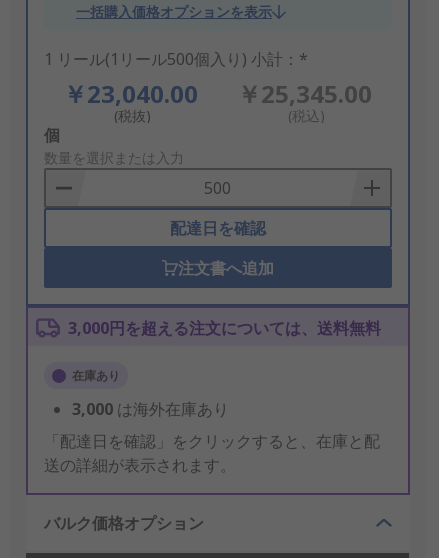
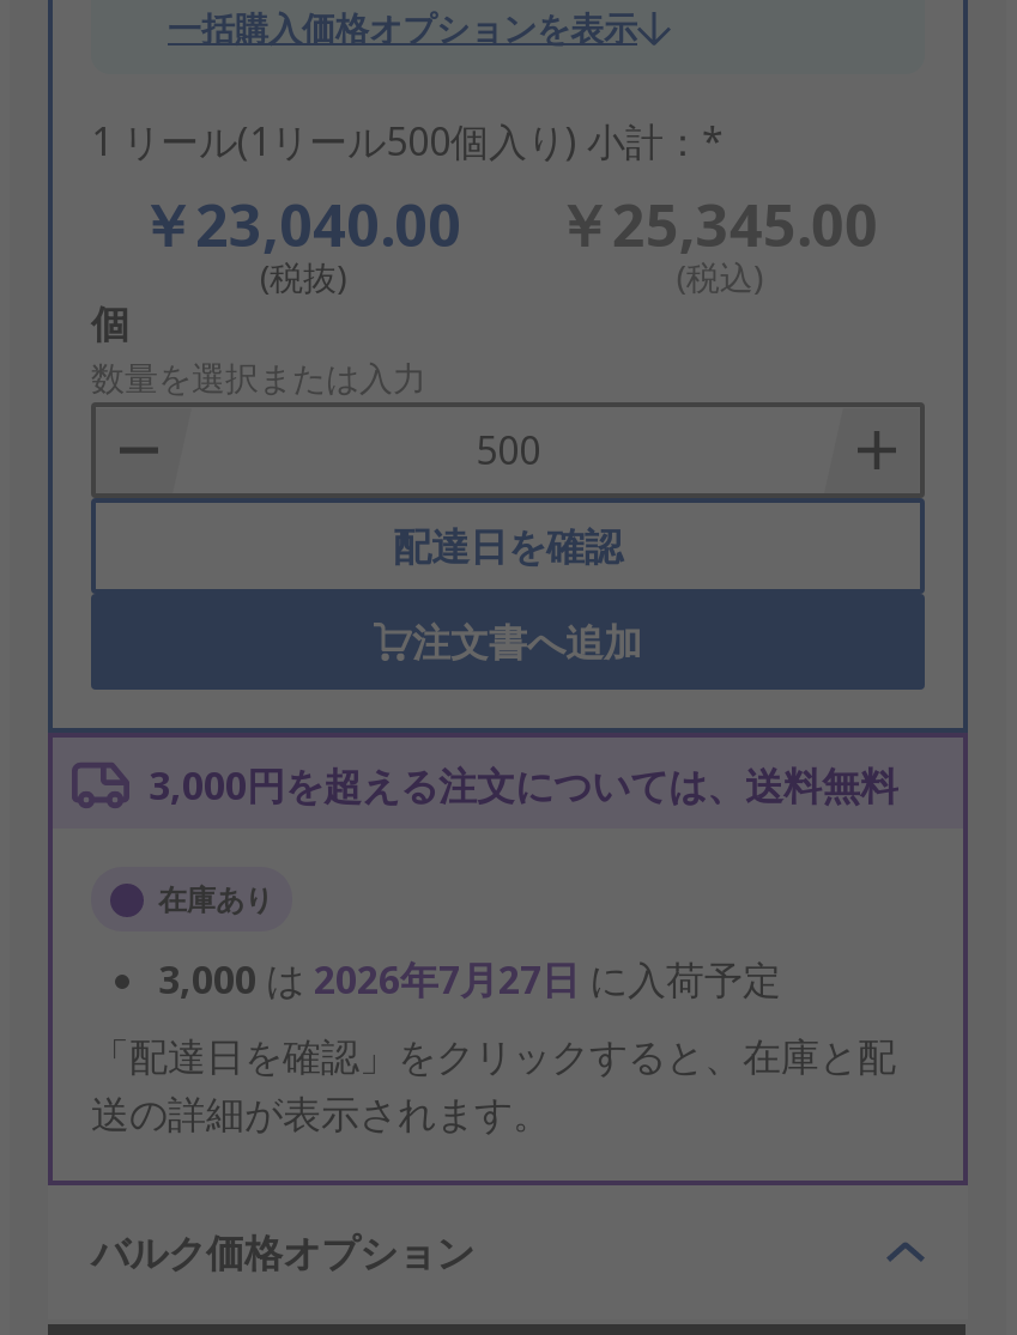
[72,398,229,420] 3,000は海外在庫あり -> [158,954,781,1007] 3,000は2026年7月27日に入荷予定

